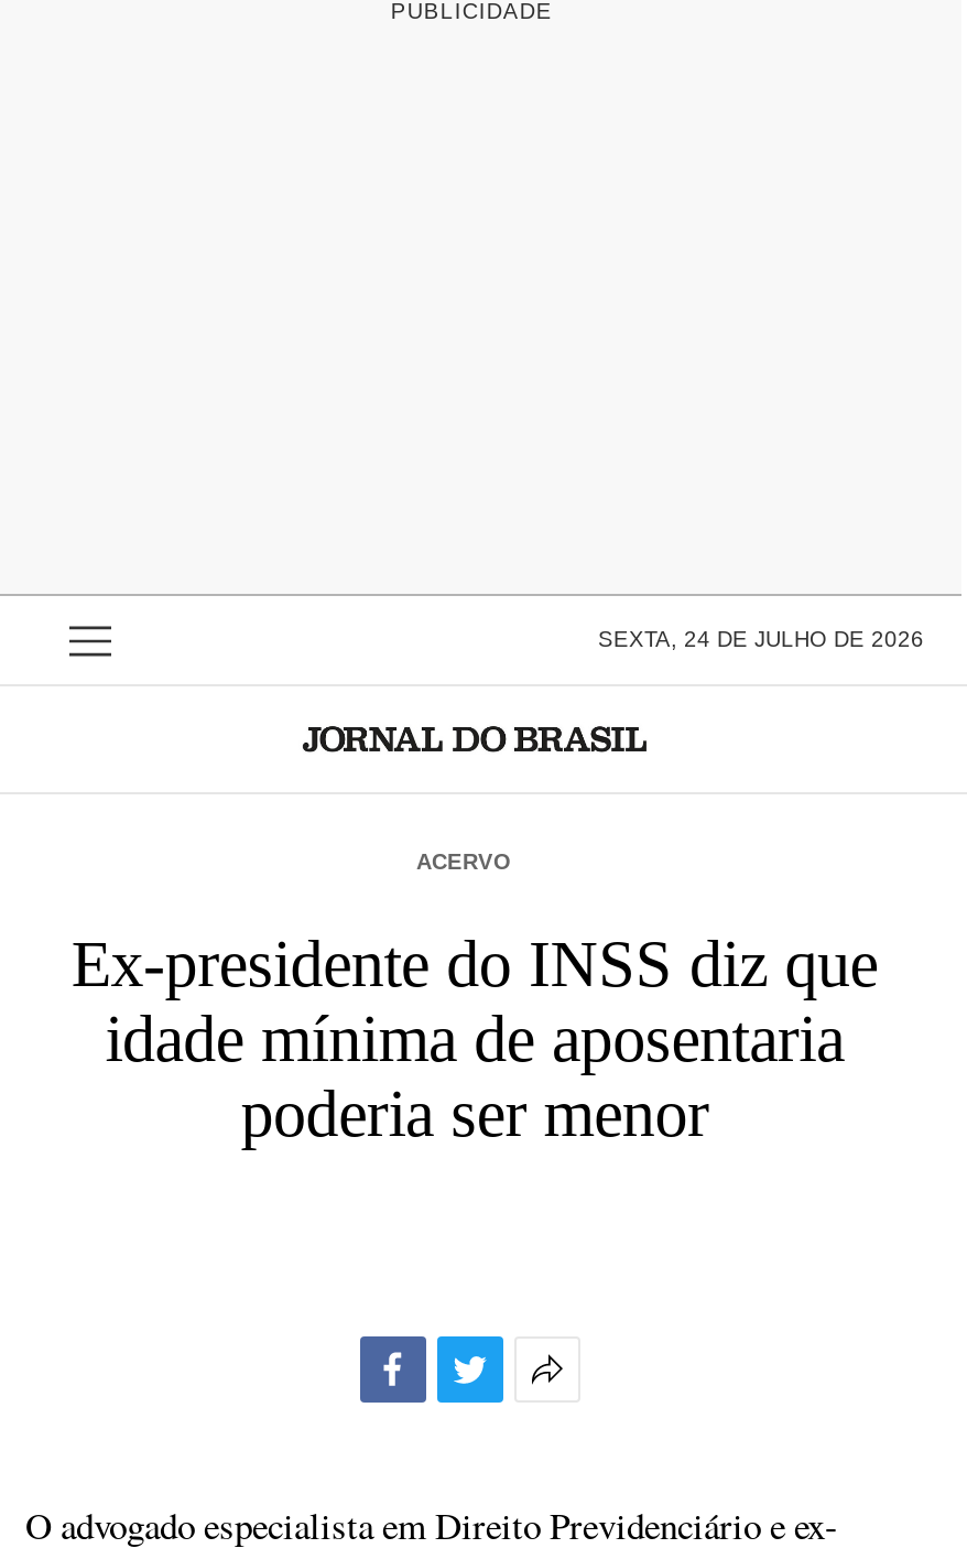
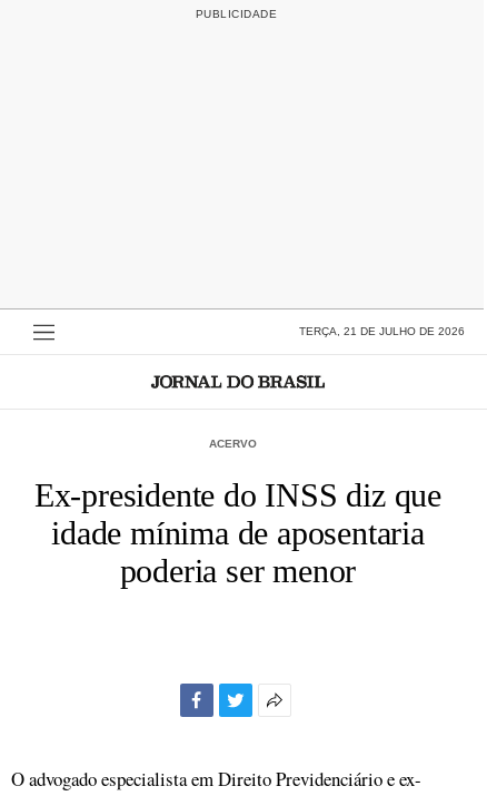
[598,627,924,651] SEXTA, 24 DE JULHO DE 2026 -> [299,325,465,337] TERÇA, 21 DE JULHO DE 2026

